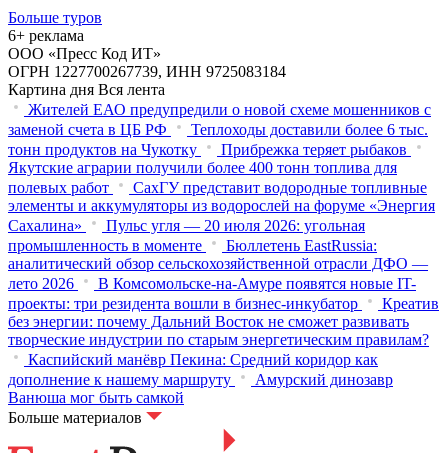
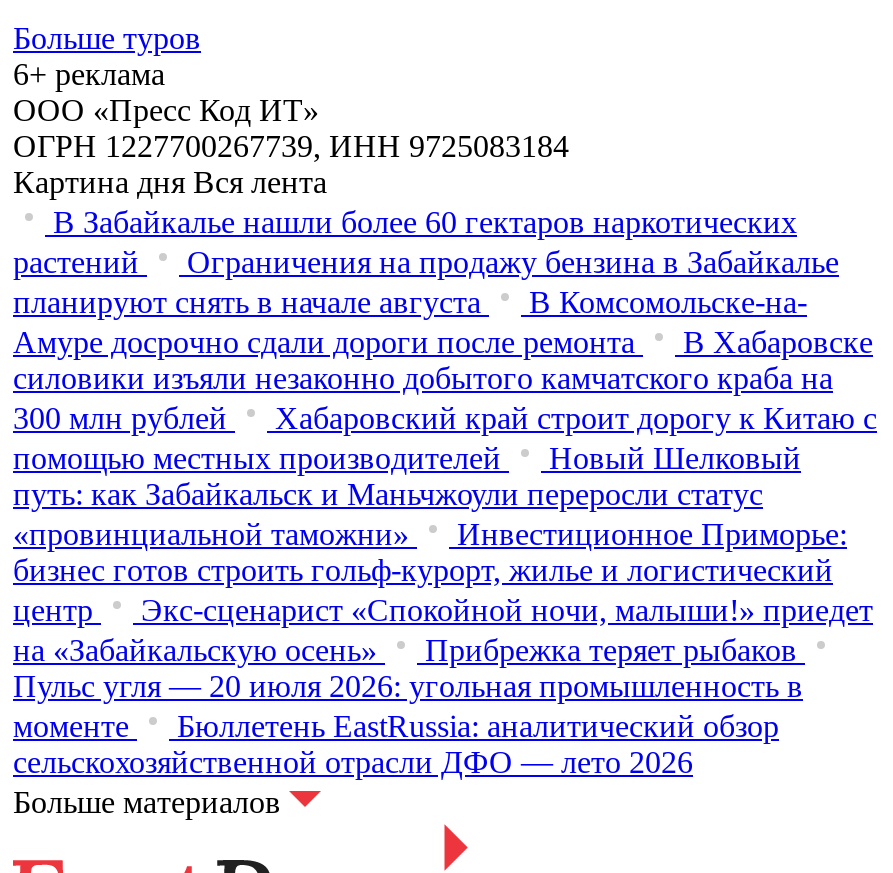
[8,101,431,158] Жителей ЕАО предупредили о новой схеме мошенников с | заменой счета в ЦБ РФ | Теплоходы доставили более 6 тыс. | тонн продуктов на Чукотку -> [13,205,877,667] В Забайкалье нашли более 60 гектаров наркотических | растений | Ограничения на продажу бензина в Забайкалье | планируют снять в начале августа | В Комсомольске-на- | Амуре досрочно сдали дороги после ремонта | В Хабаровске | силовики изъяли незаконно добытого камчатского краба на | 300 млн рублей | Хабаровский край строит дорогу к Китаю с | помощью местных производителей | Новый Шелковый | путь: как Забайкальск и Маньчжоули переросли статус | «провинциальной таможни» | Инвестиционное Приморье: | бизнес готов строить гольф-курорт, жилье и логистический | центр | Экс-сценарист «Спокойной ночи, малыши!» приедет | на «Забайкальскую осень»
moved [221,141,407,158] -> [425,633,797,667]: Прибрежка теряет рыбаков
[8,159,439,406] Якутские аграрии получили более 400 тонн топлива для | полевых работ | СахГУ представит водородные топливные | элементы и аккумуляторы из водорослей на форуме «Энергия | Сахалина» | Пульс угля — 20 июля 2026: угольная | промышленность в моменте | Бюллетень EastRussia: | аналитический обзор сельскохозяйственной отрасли ДФО — | лето 2026 | В Комсомольске-на-Амуре появятся новые IT- | проекты: три резидента вошли в бизнес-инкубатор | Креатив | без энергии: почему Дальний Восток не сможет развивать | творческие индустрии по старым энергетическим правилам? | Каспийский манёвр Пекина: Средний коридор как | дополнение к нашему маршруту | Амурский динозавр | Ванюша мог быть самкой -> [13,669,803,779] Пульс угля — 20 июля 2026: угольная промышленность в | моменте | Бюллетень EastRussia: аналитический обзор | сельскохозяйственной отрасли ДФО — лето 2026

